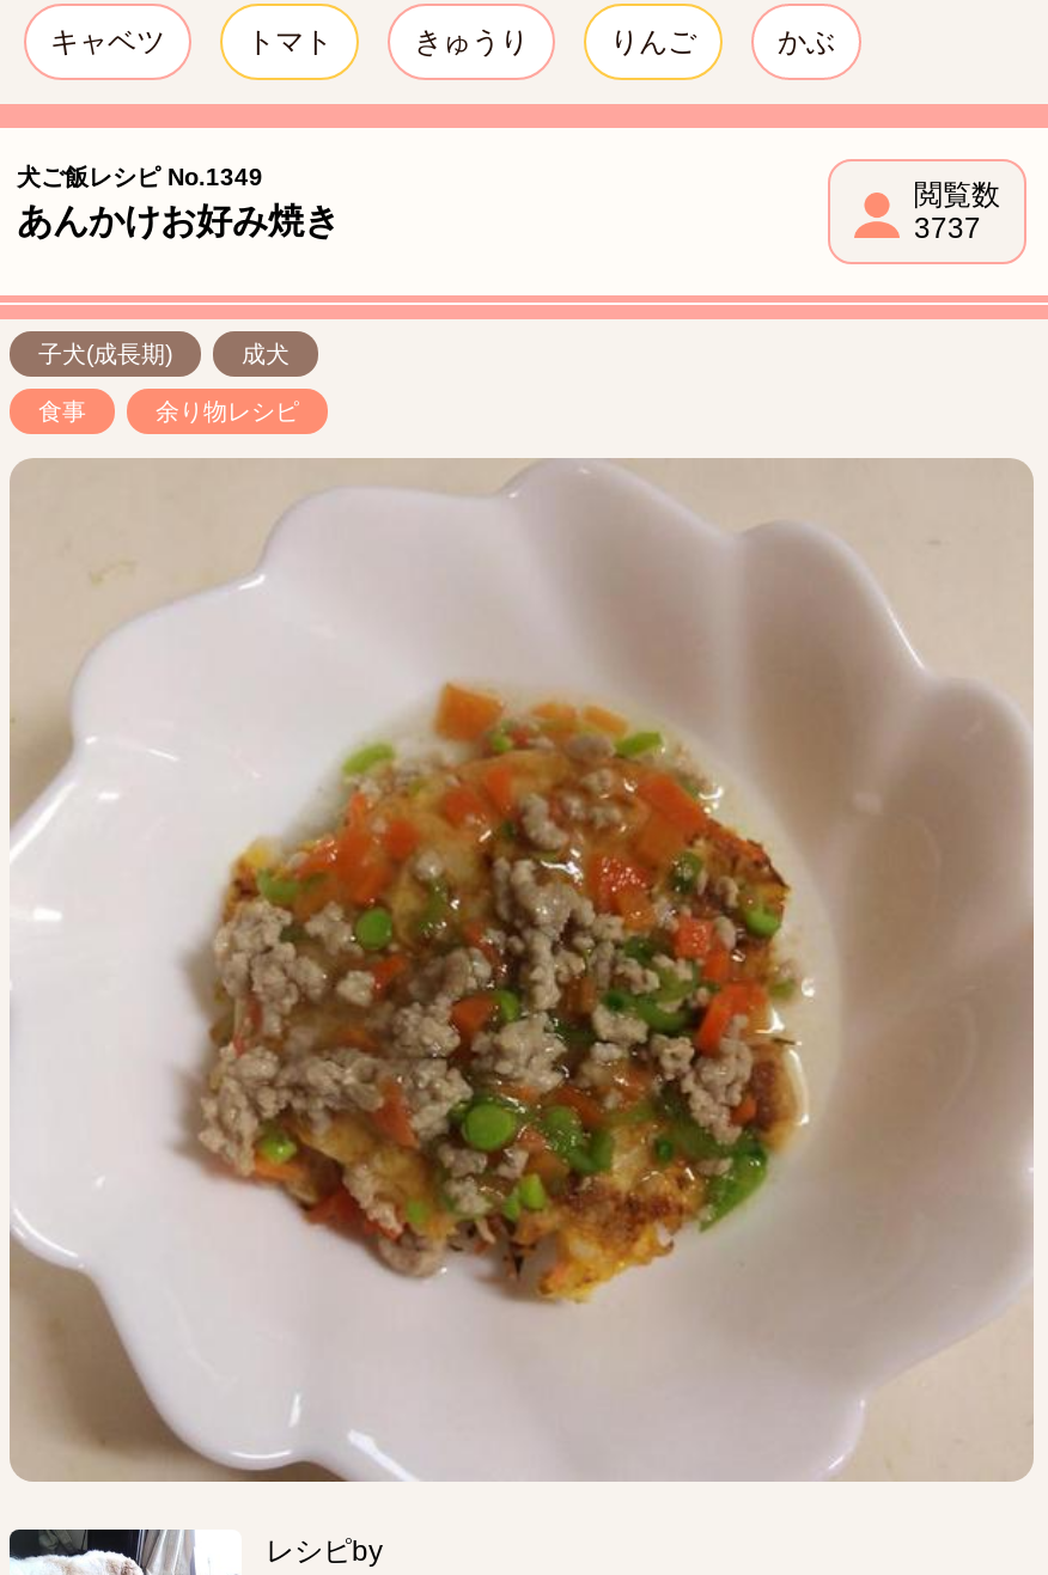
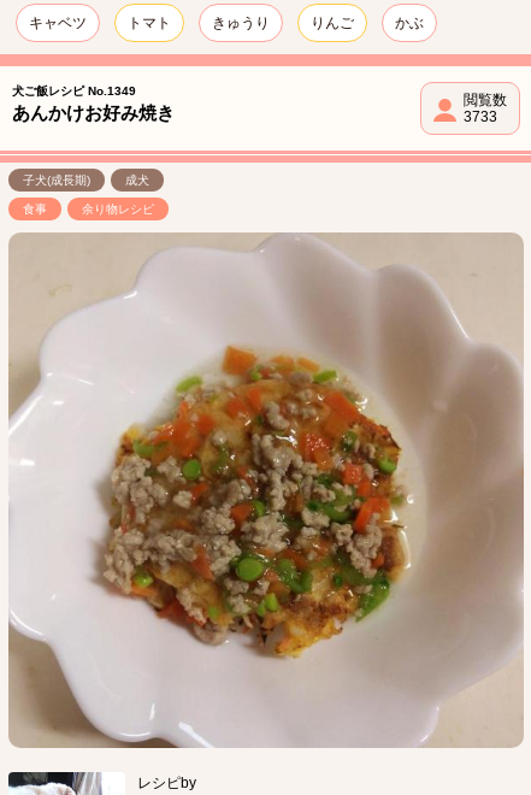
[914,212,981,245] 3737 -> [464,108,497,125] 3733

